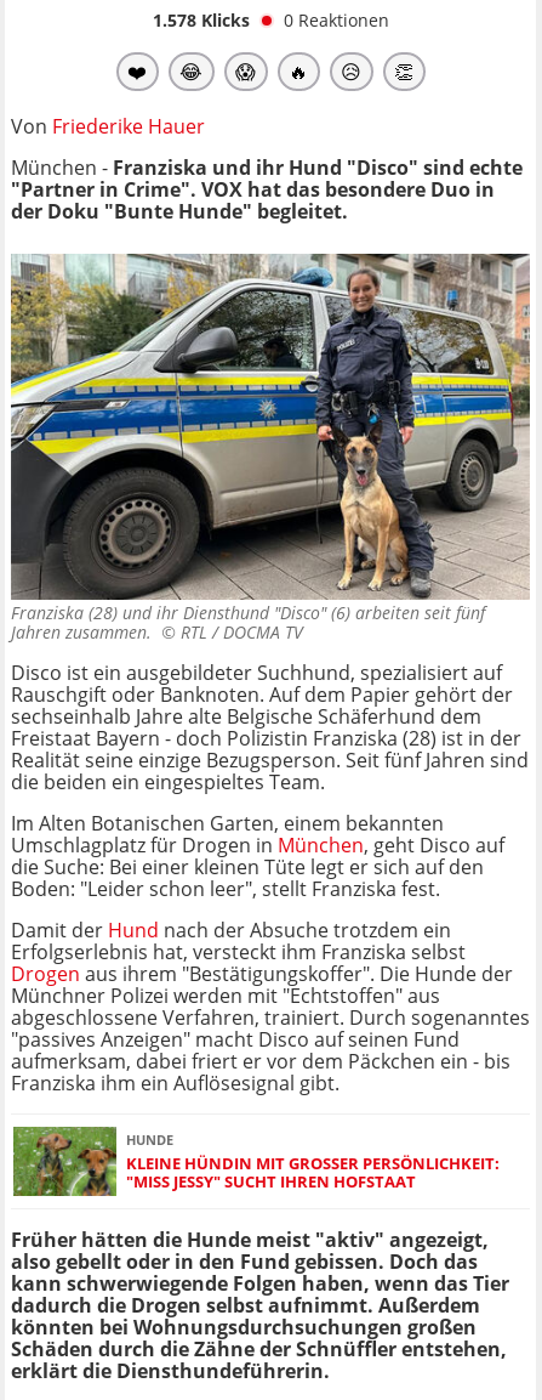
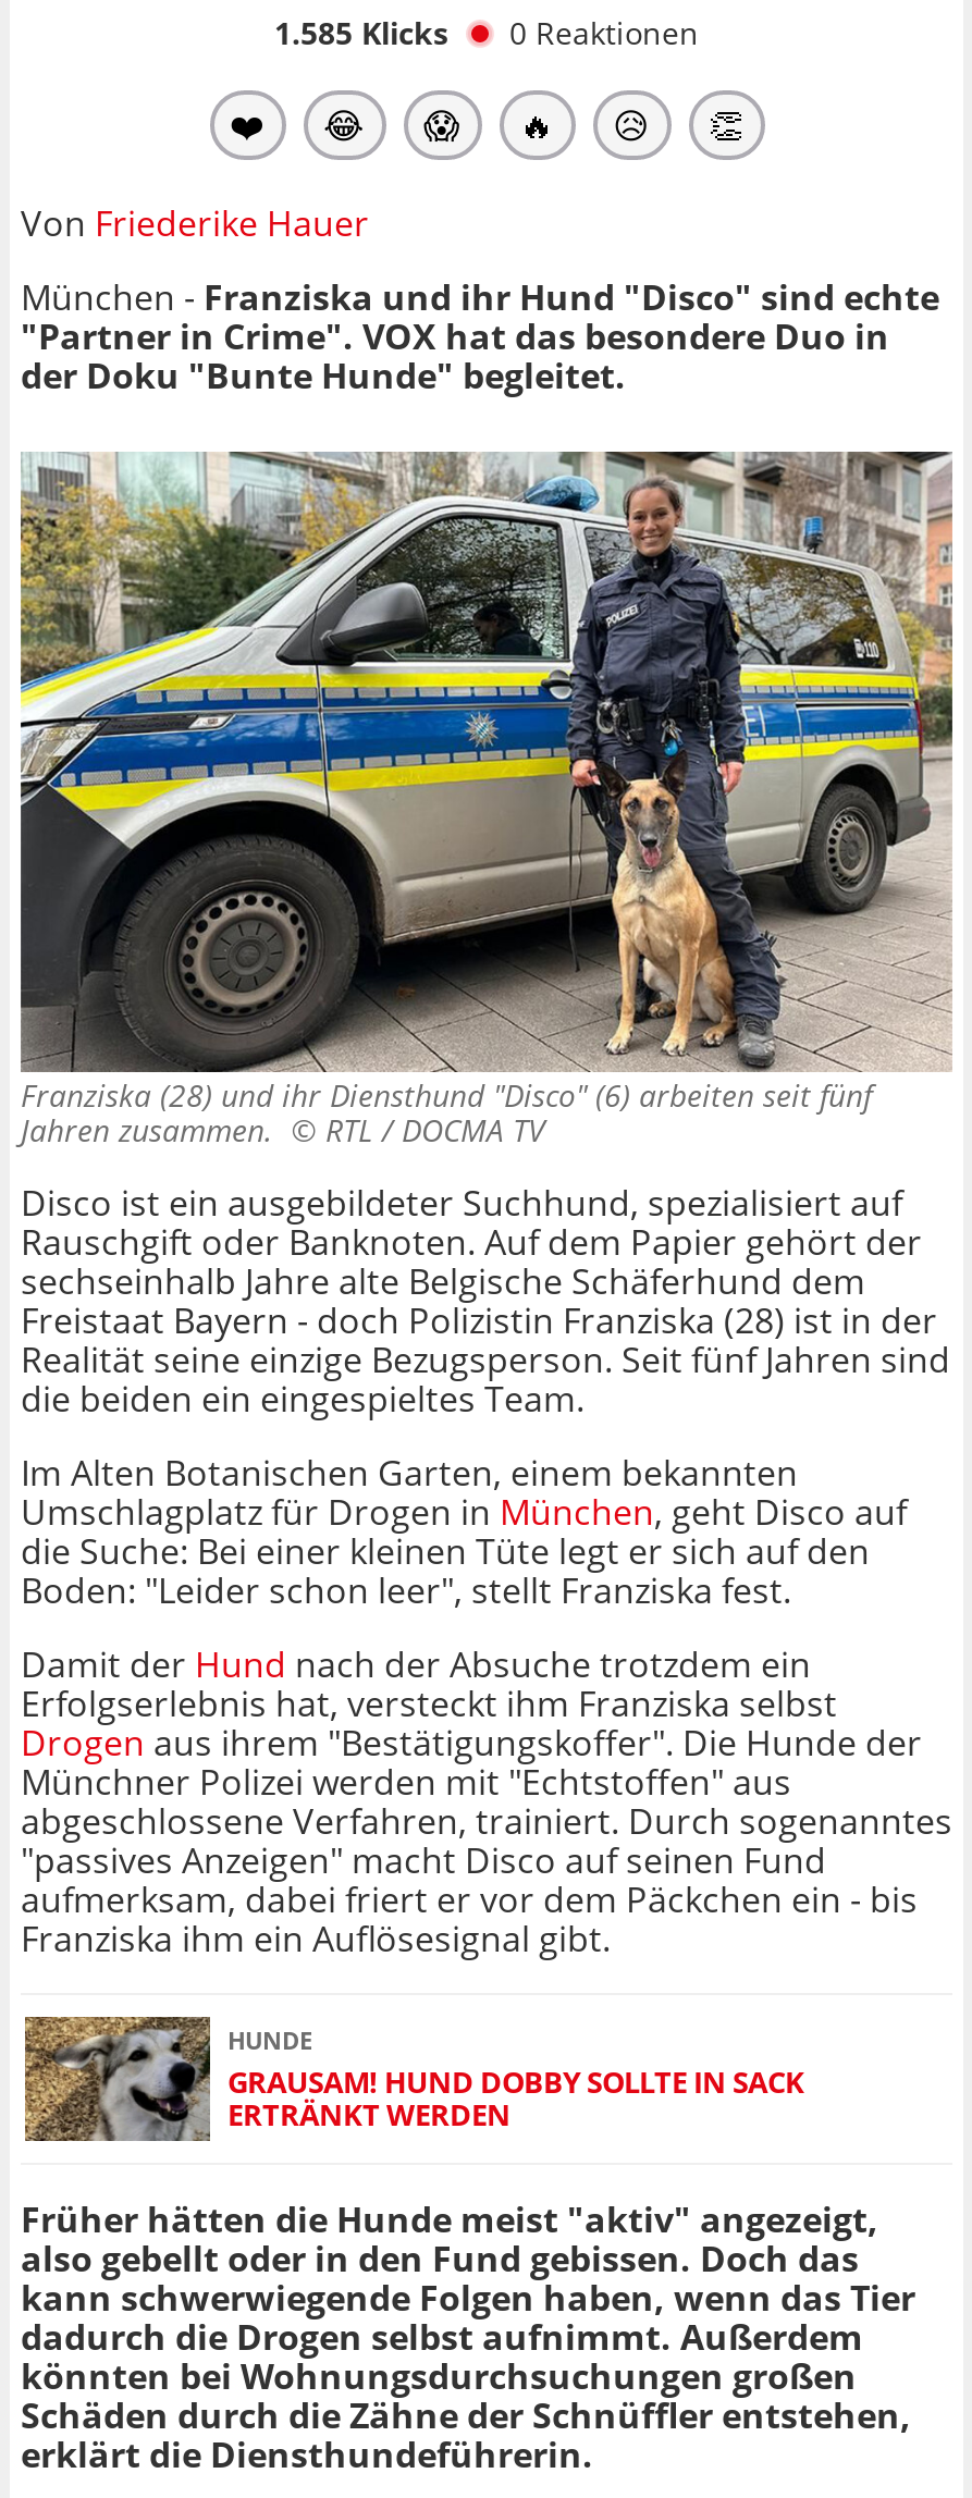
[152,8,389,31] 1.578 Klicks 0 Reaktionen -> [274,12,699,53] 1.585 Klicks 0 Reaktionen
[13,1127,500,1196] [image] | KLEINE HÜNDIN MIT GROSSER PERSÖNLICHKEIT: " | MISS JESSY" SUCHT IHREN HOFSTAAT -> [25,2017,804,2141] [image] | GRAUSAM! HUND DOBBY SOLLTE IN SACK | ERTRÄNKT WERDEN

